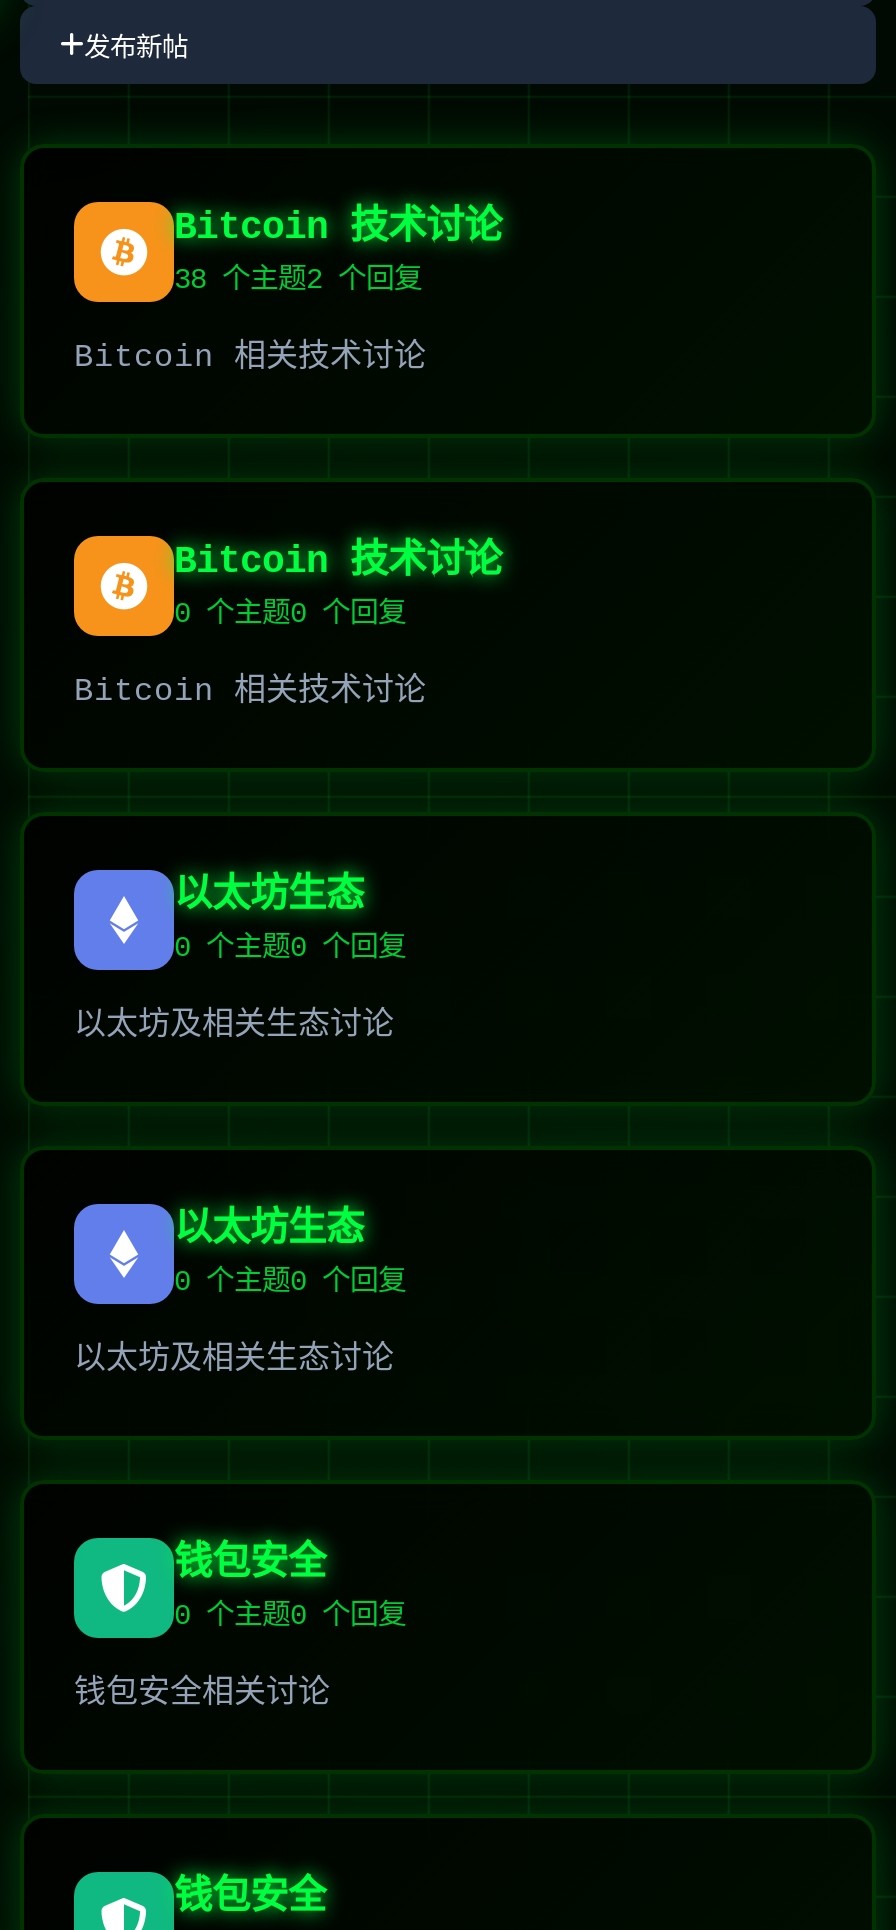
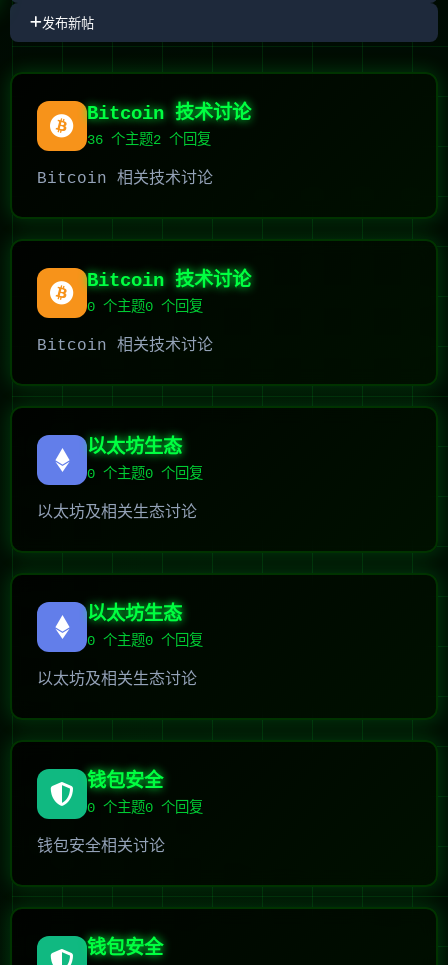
[174,264,422,296] 38个主题2 个回复 -> [87,132,211,148] 36个主题2 个回复

